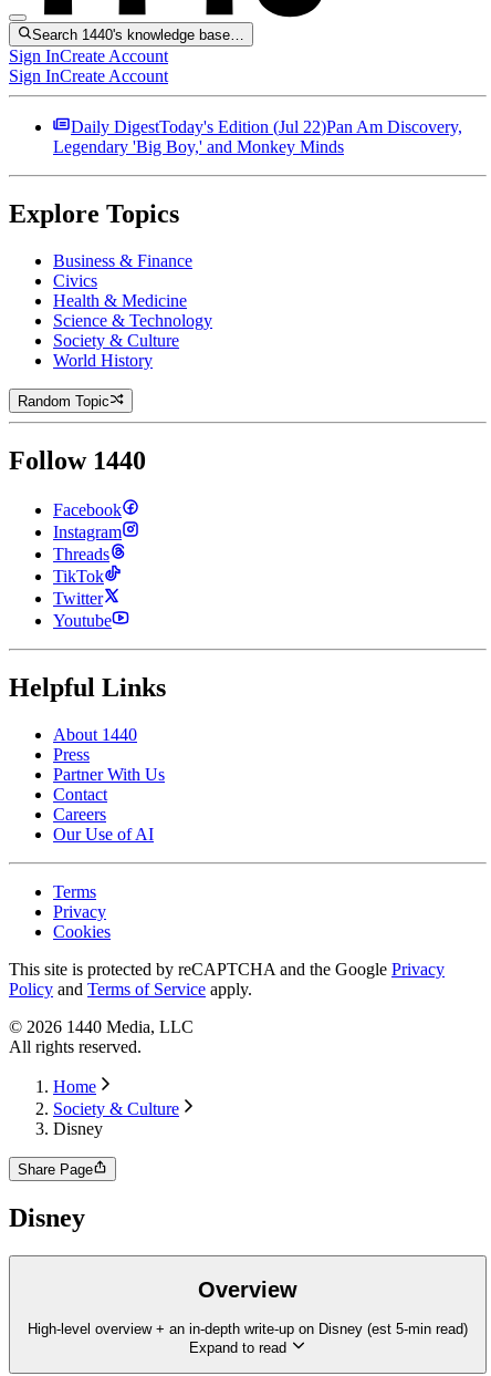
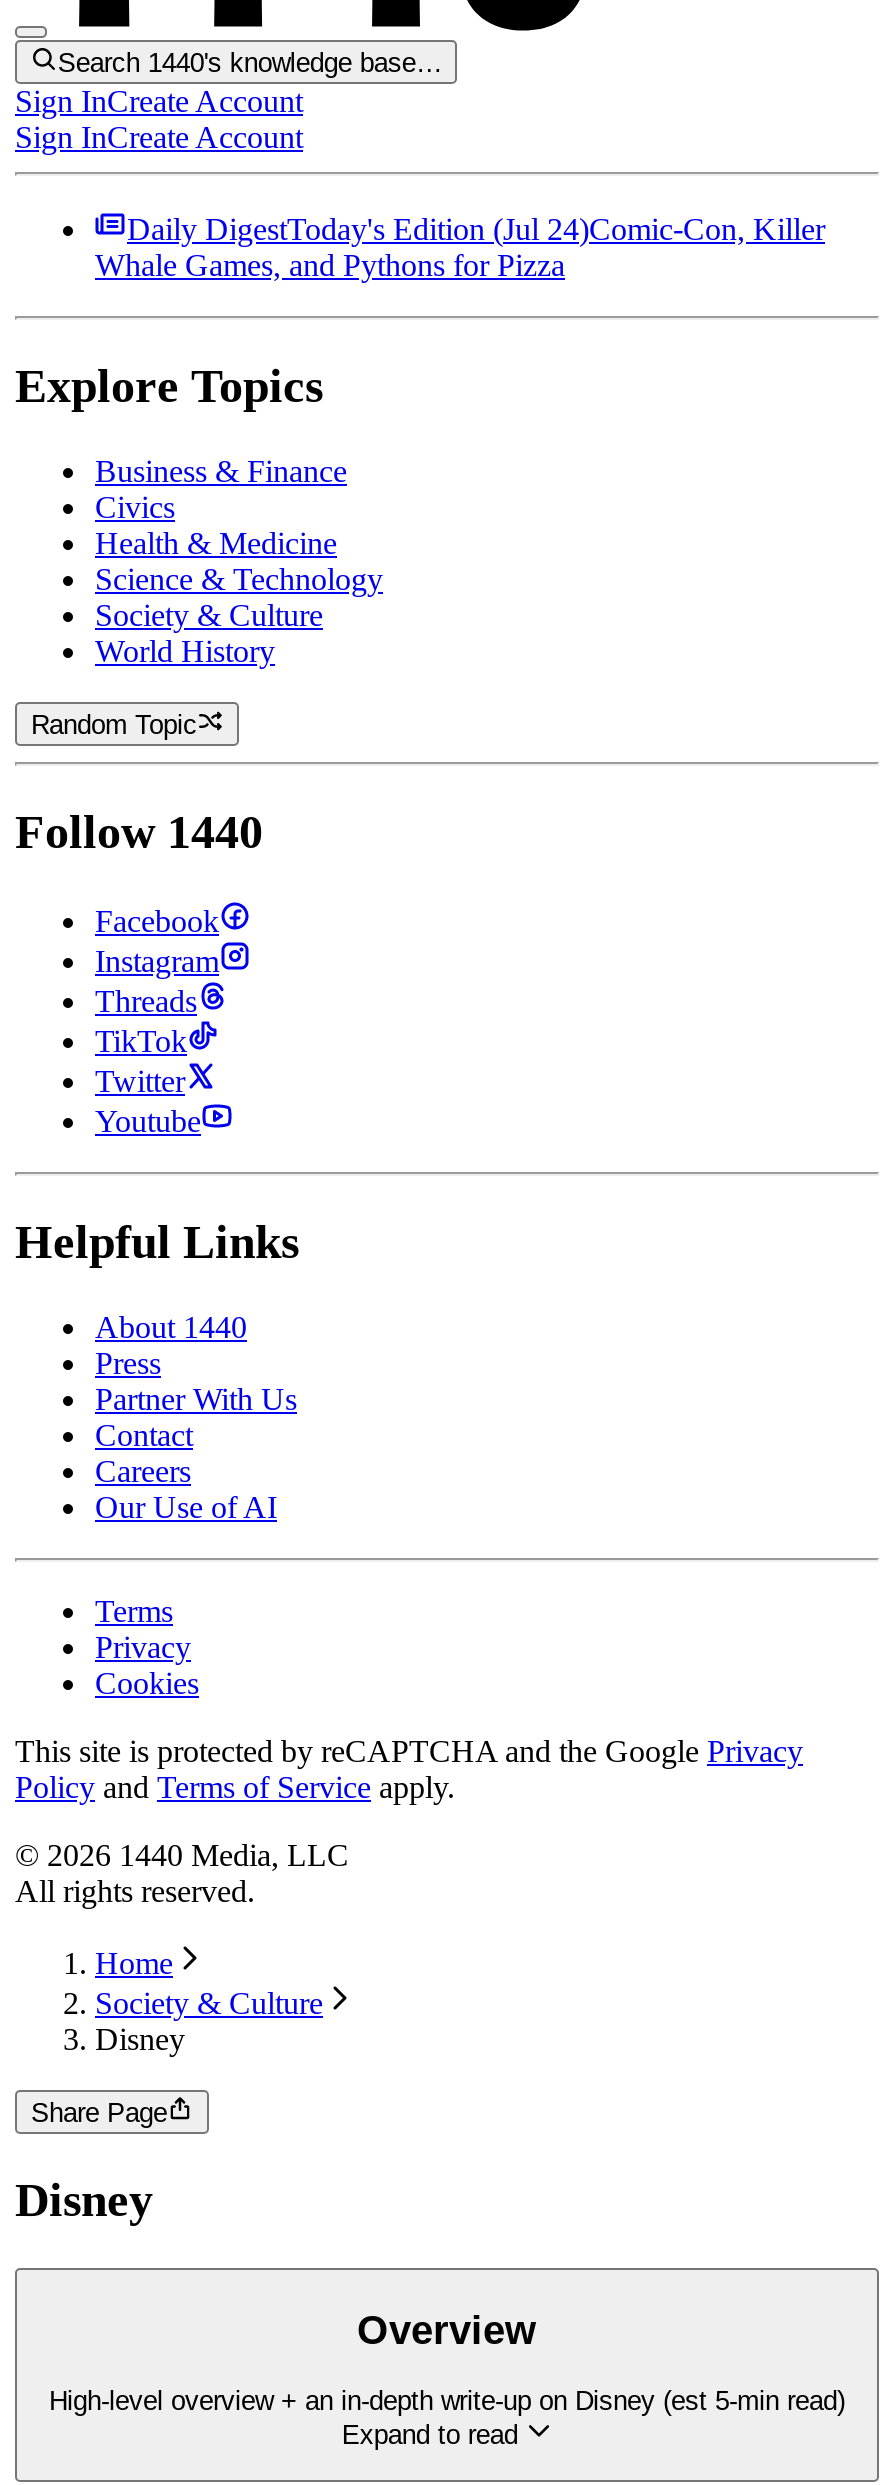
[53,118,462,156] Daily DigestToday's Edition (Jul 22)Pan Am Discovery, | Legendary 'Big Boy,' and Monkey Minds -> [95,213,825,283] Daily DigestToday's Edition (Jul 24)Comic-Con, Killer | Whale Games, and Pythons for Pizza

